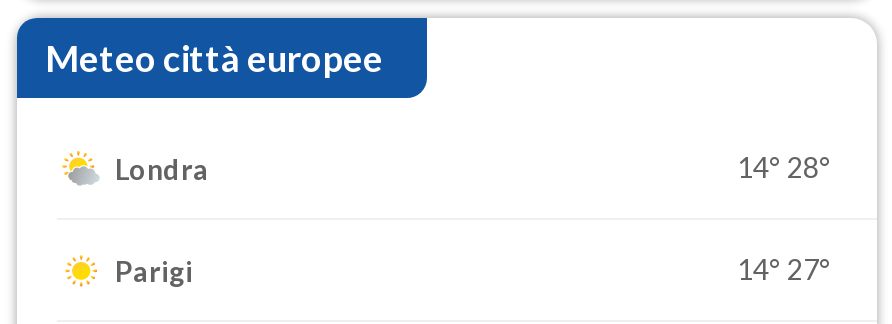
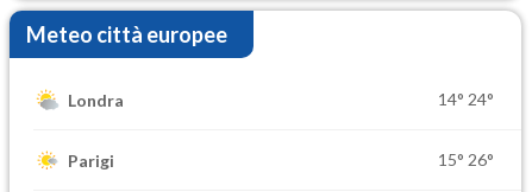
[737,149,831,183] 14° 28° -> [438,88,494,109] 14° 24°
[737,251,831,285] 14° 27° -> [438,149,494,169] 15° 26°

